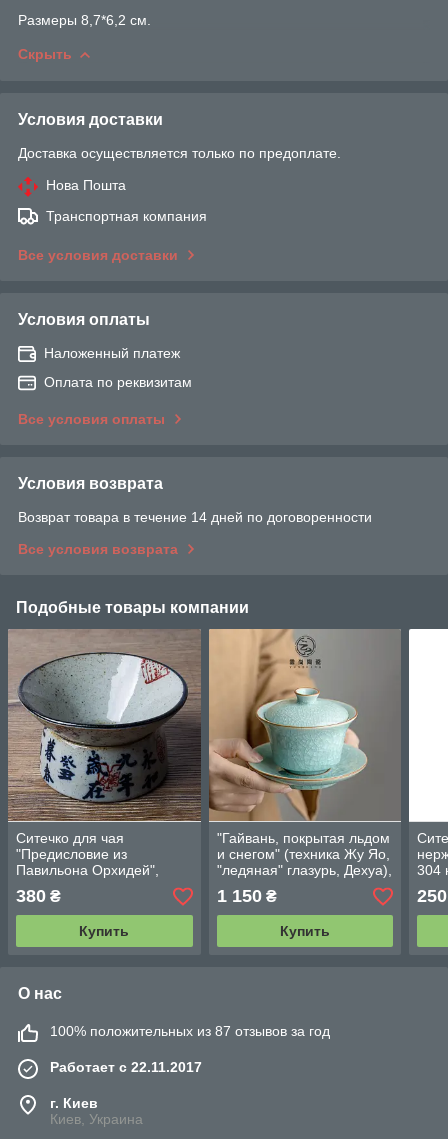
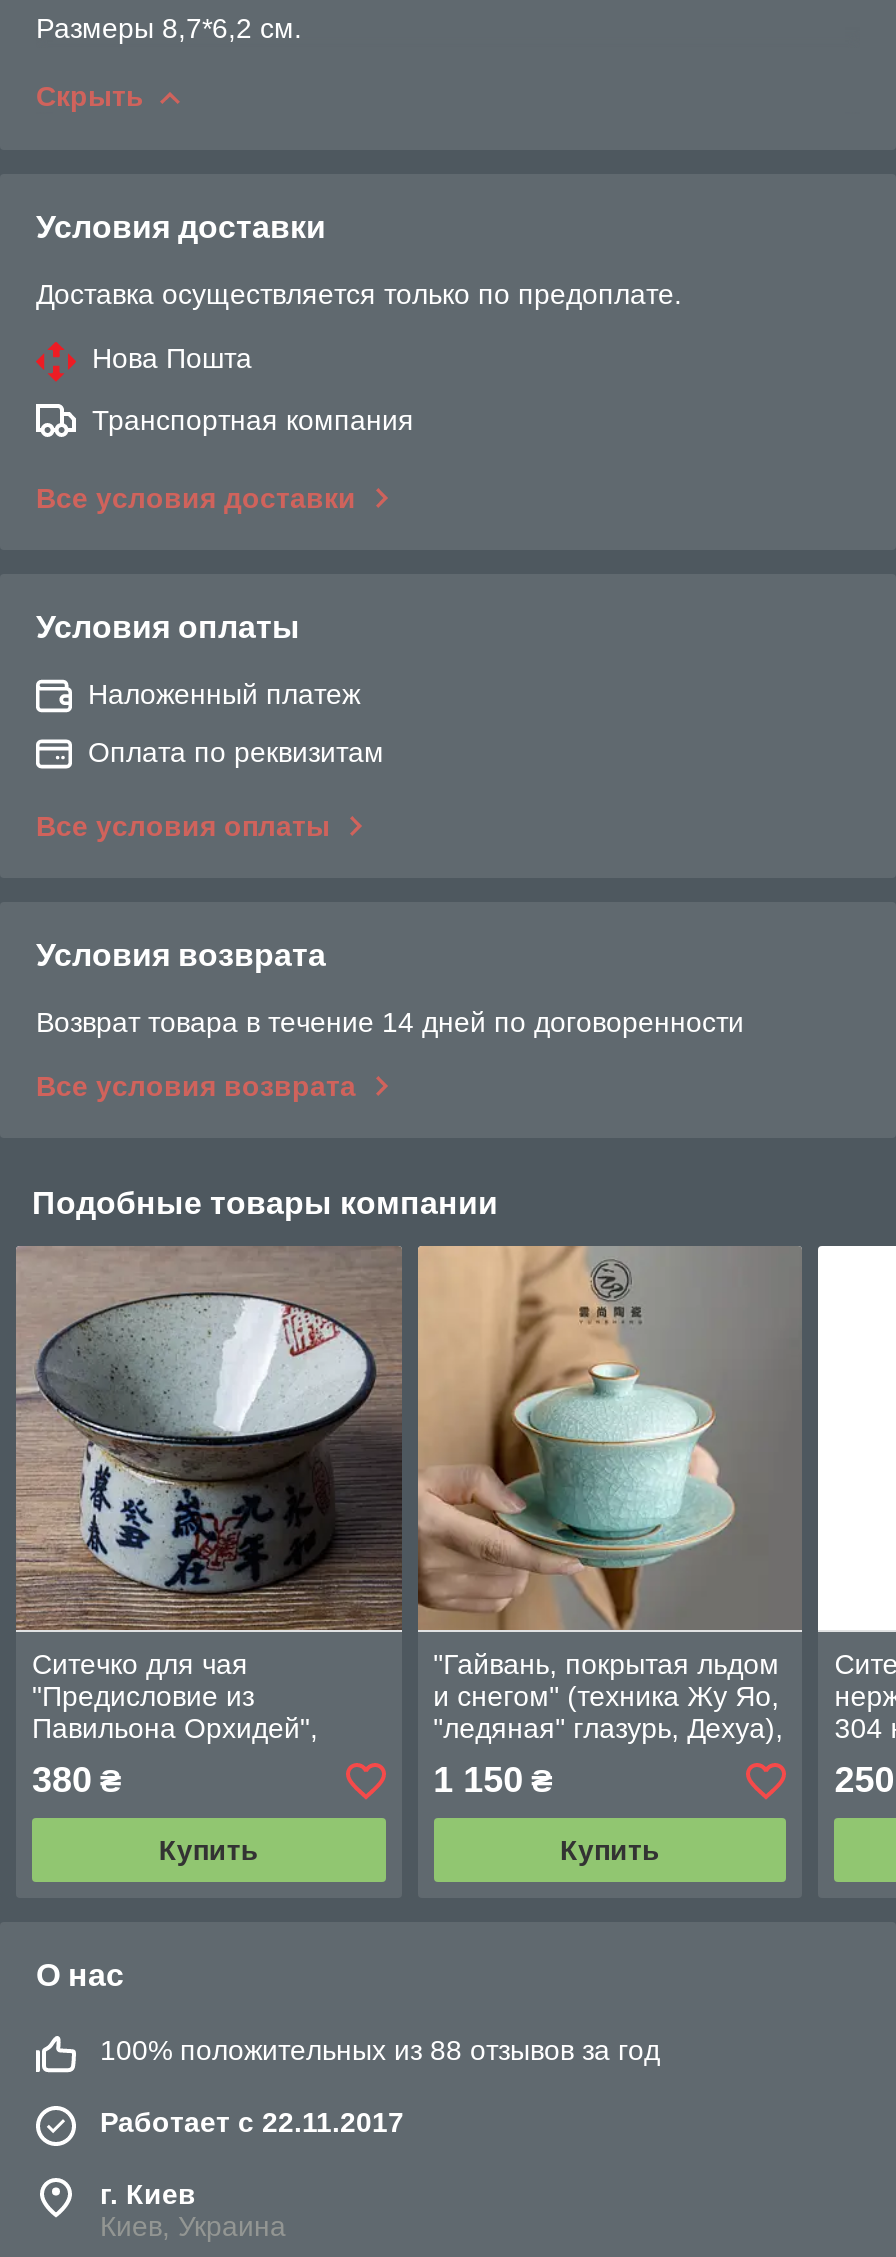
[50,1023,330,1039] 100% положительных из 87 отзывов за год -> [100,2035,660,2067] 100% положительных из 88 отзывов за год

